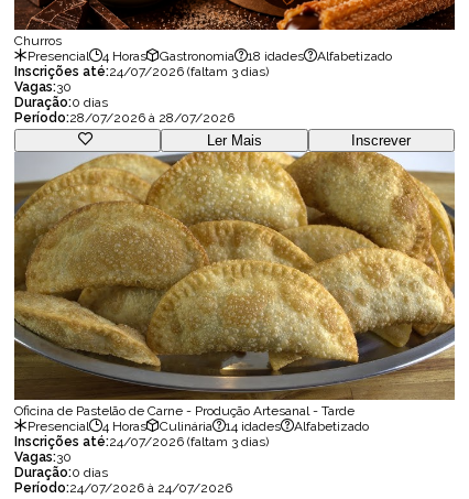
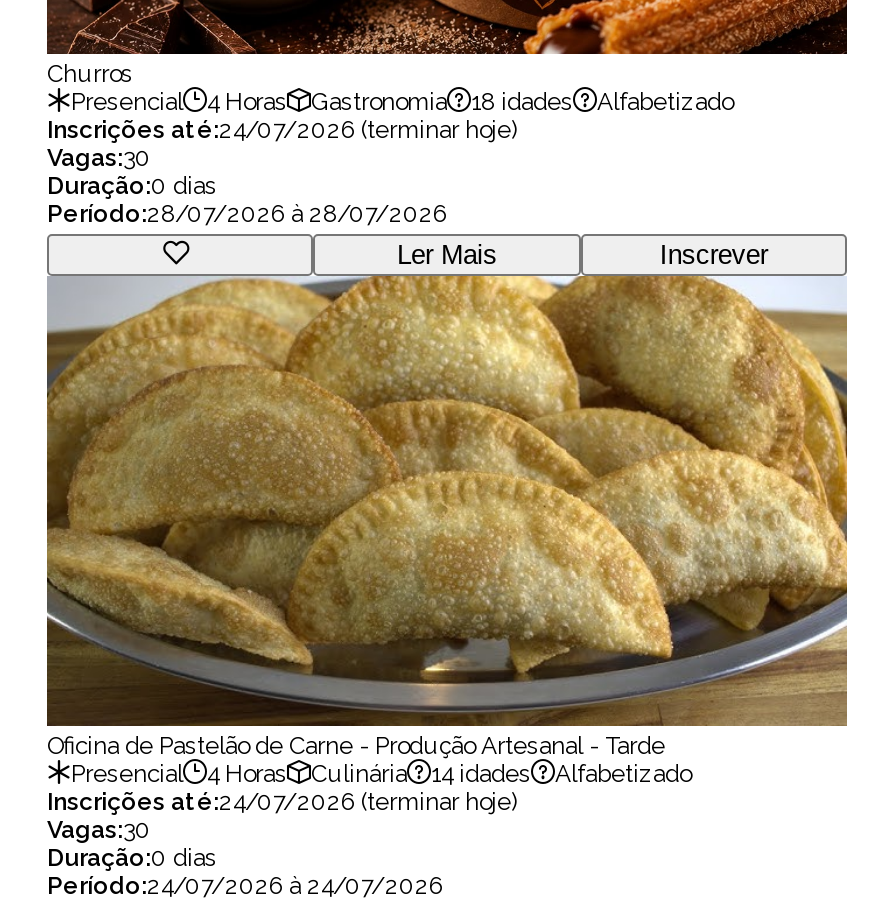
[14,64,269,79] Inscrições até:24/07/2026 (faltam 3 dias) -> [47,115,517,143] Inscrições até:24/07/2026 (terminar hoje)
[14,434,269,449] Inscrições até:24/07/2026 (faltam 3 dias) -> [47,787,517,815] Inscrições até:24/07/2026 (terminar hoje)

